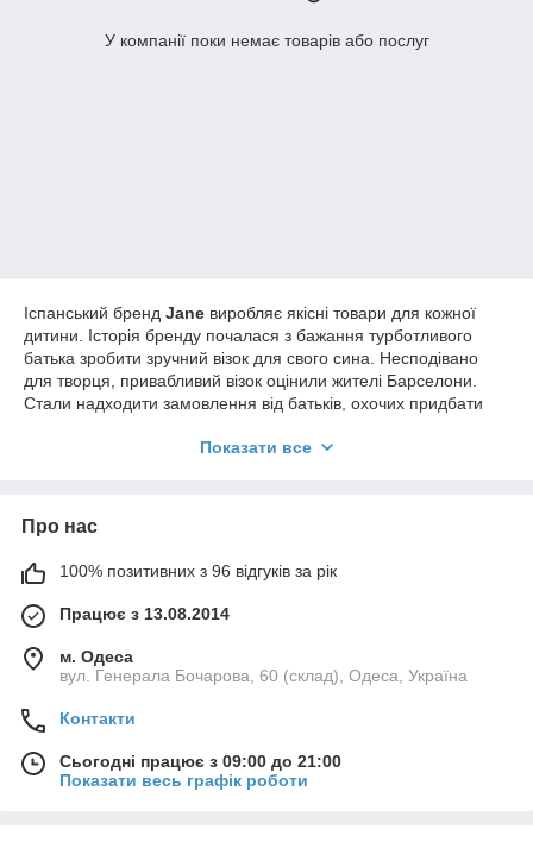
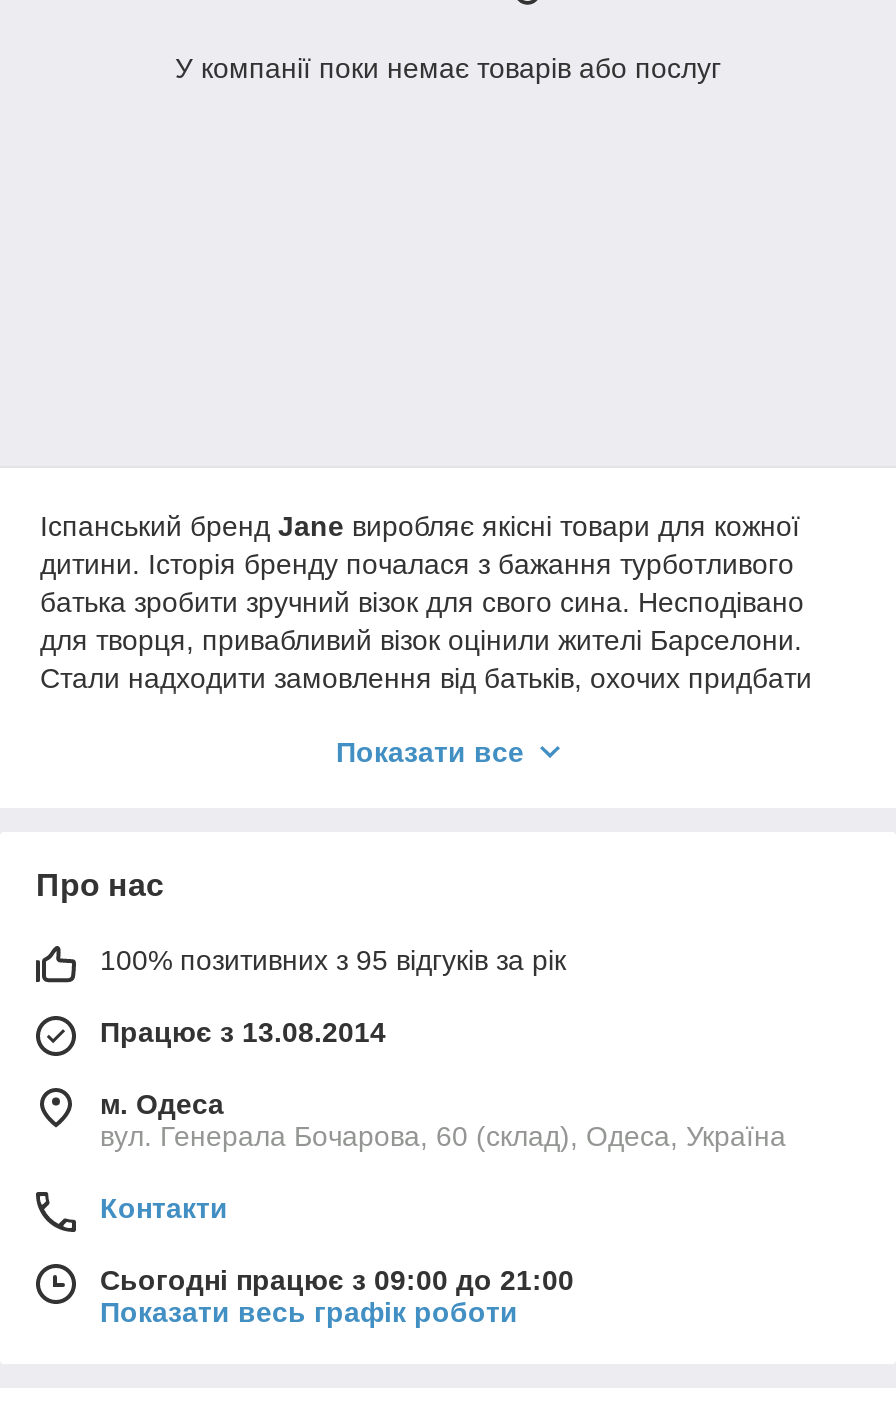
[59,562,337,581] 100% позитивних з 96 відгуків за рік -> [100,945,566,977] 100% позитивних з 95 відгуків за рік

